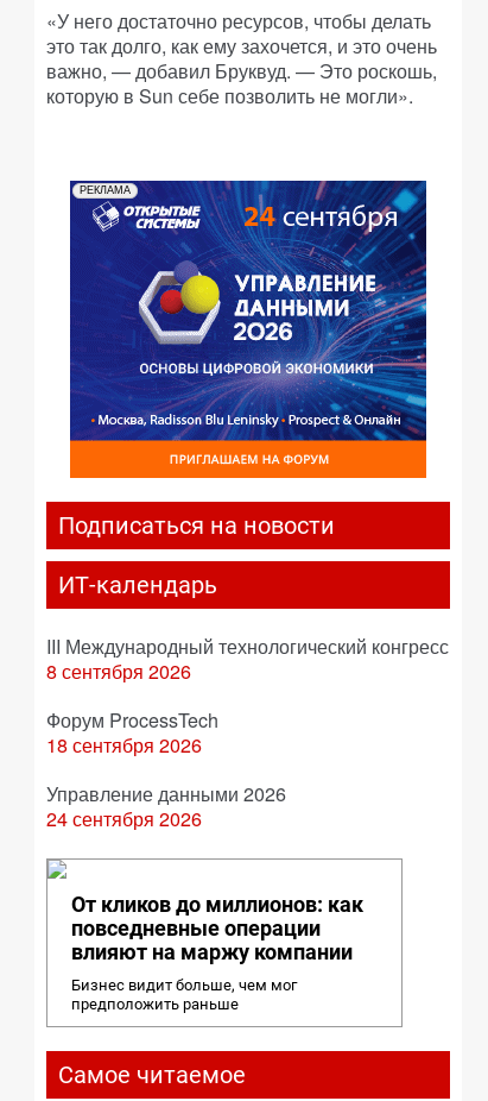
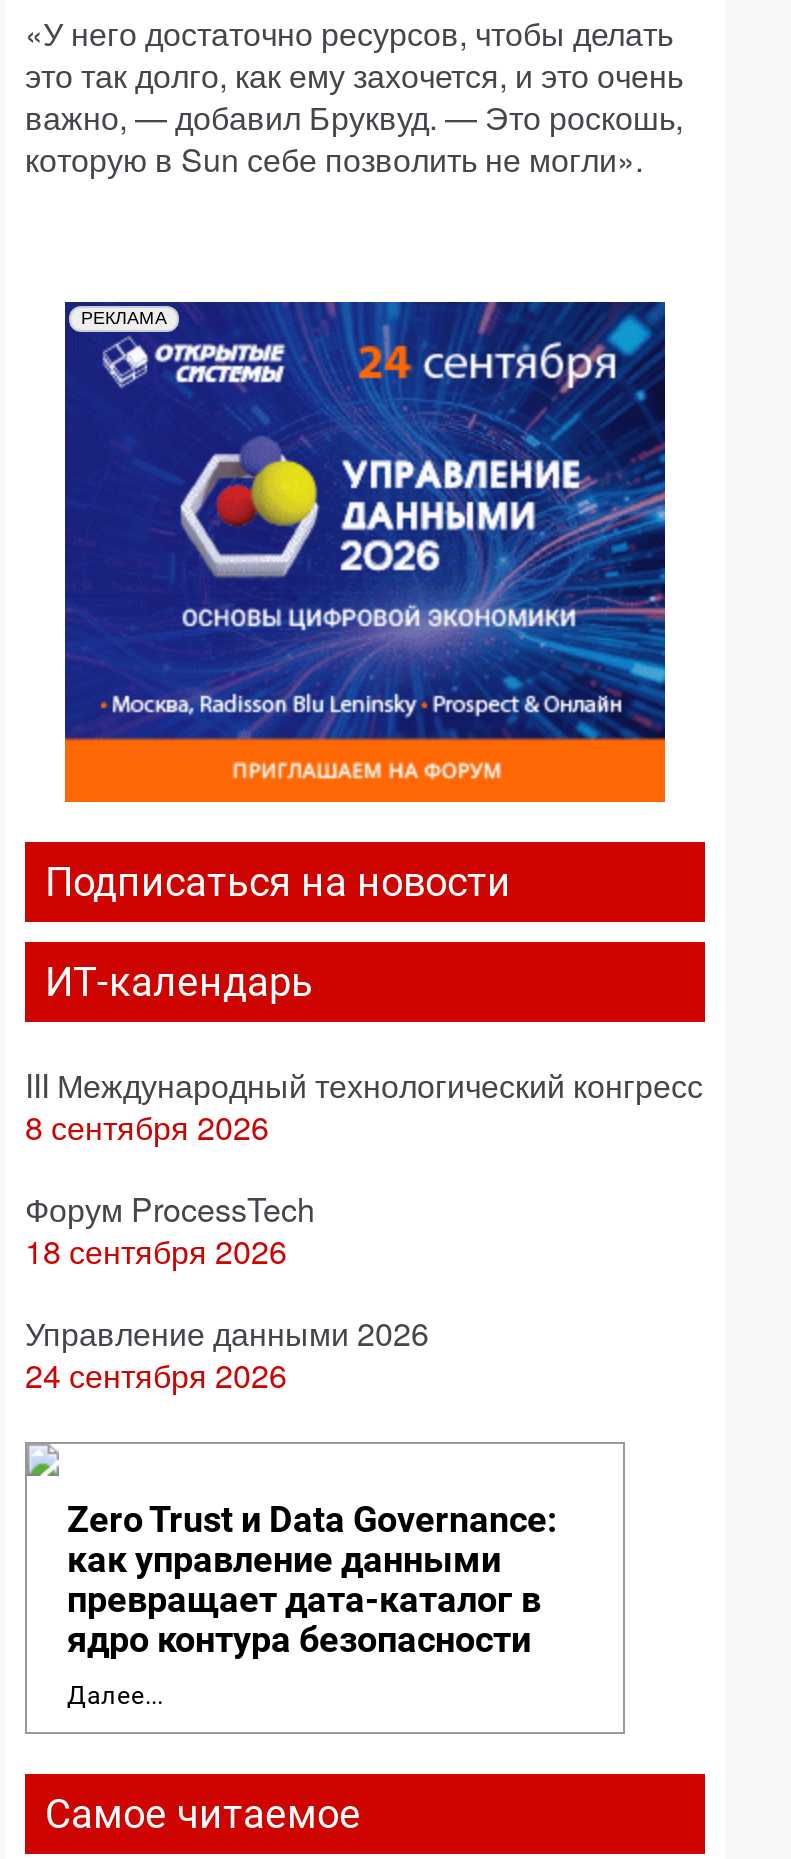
[71,891,363,964] От кликов до миллионов: как | повседневные операции | влияют на маржу компании -> [67,1497,557,1659] Zero Trust и Data Governance: | как управление данными | превращает дата-каталог в | ядро контура безопасности
[71,976,297,1013] Бизнес видит больше, чем мог | предположить раньше -> [67,1679,163,1709] Далее...

